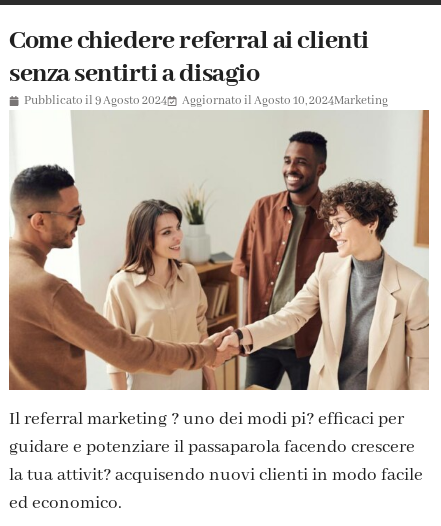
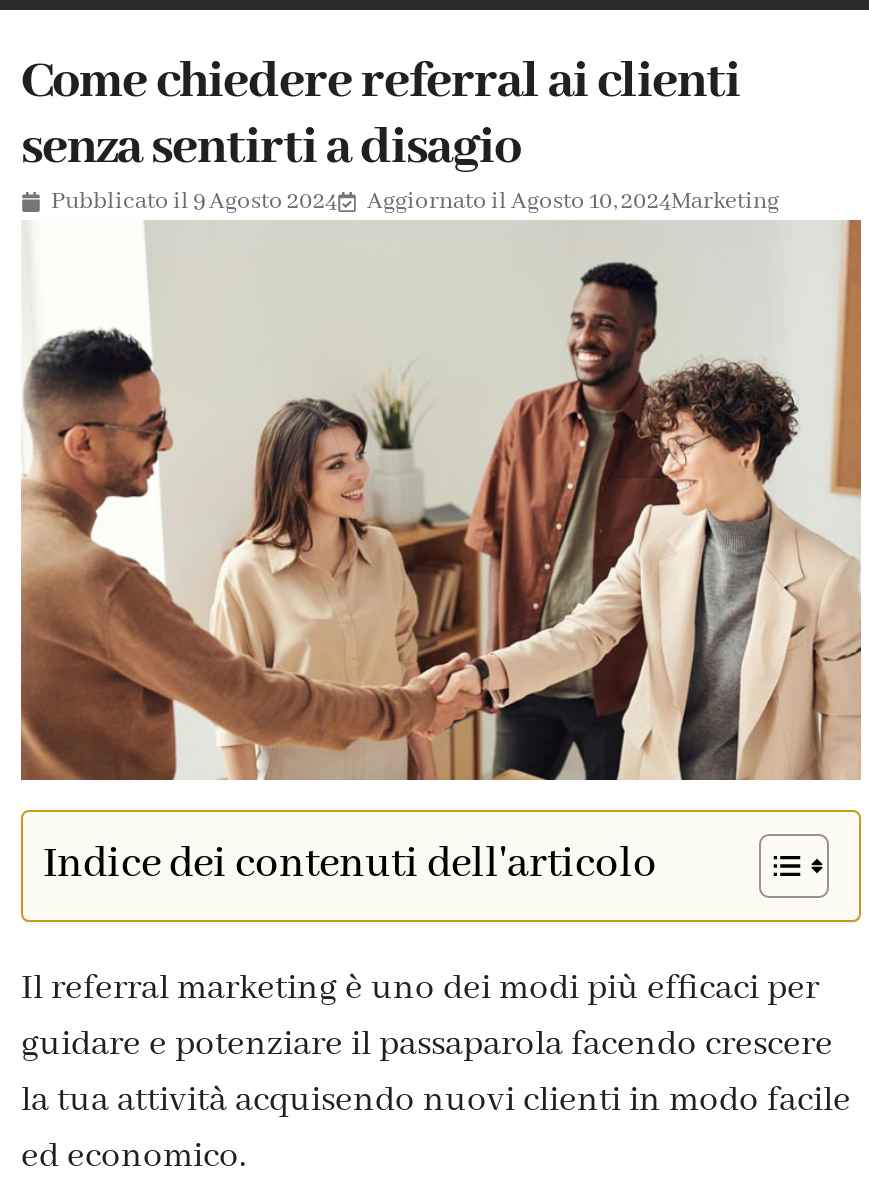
[9,408,404,430] Il referral marketing ? uno dei modi pi? efficaci per -> [21,838,819,1010] Indice dei contenuti dell'articolo | Il referral marketing è uno dei modi più efficaci per
[9,464,423,486] la tua attivit? acquisendo nuovi clienti in modo facile -> [21,1078,851,1122] la tua attività acquisendo nuovi clienti in modo facile

